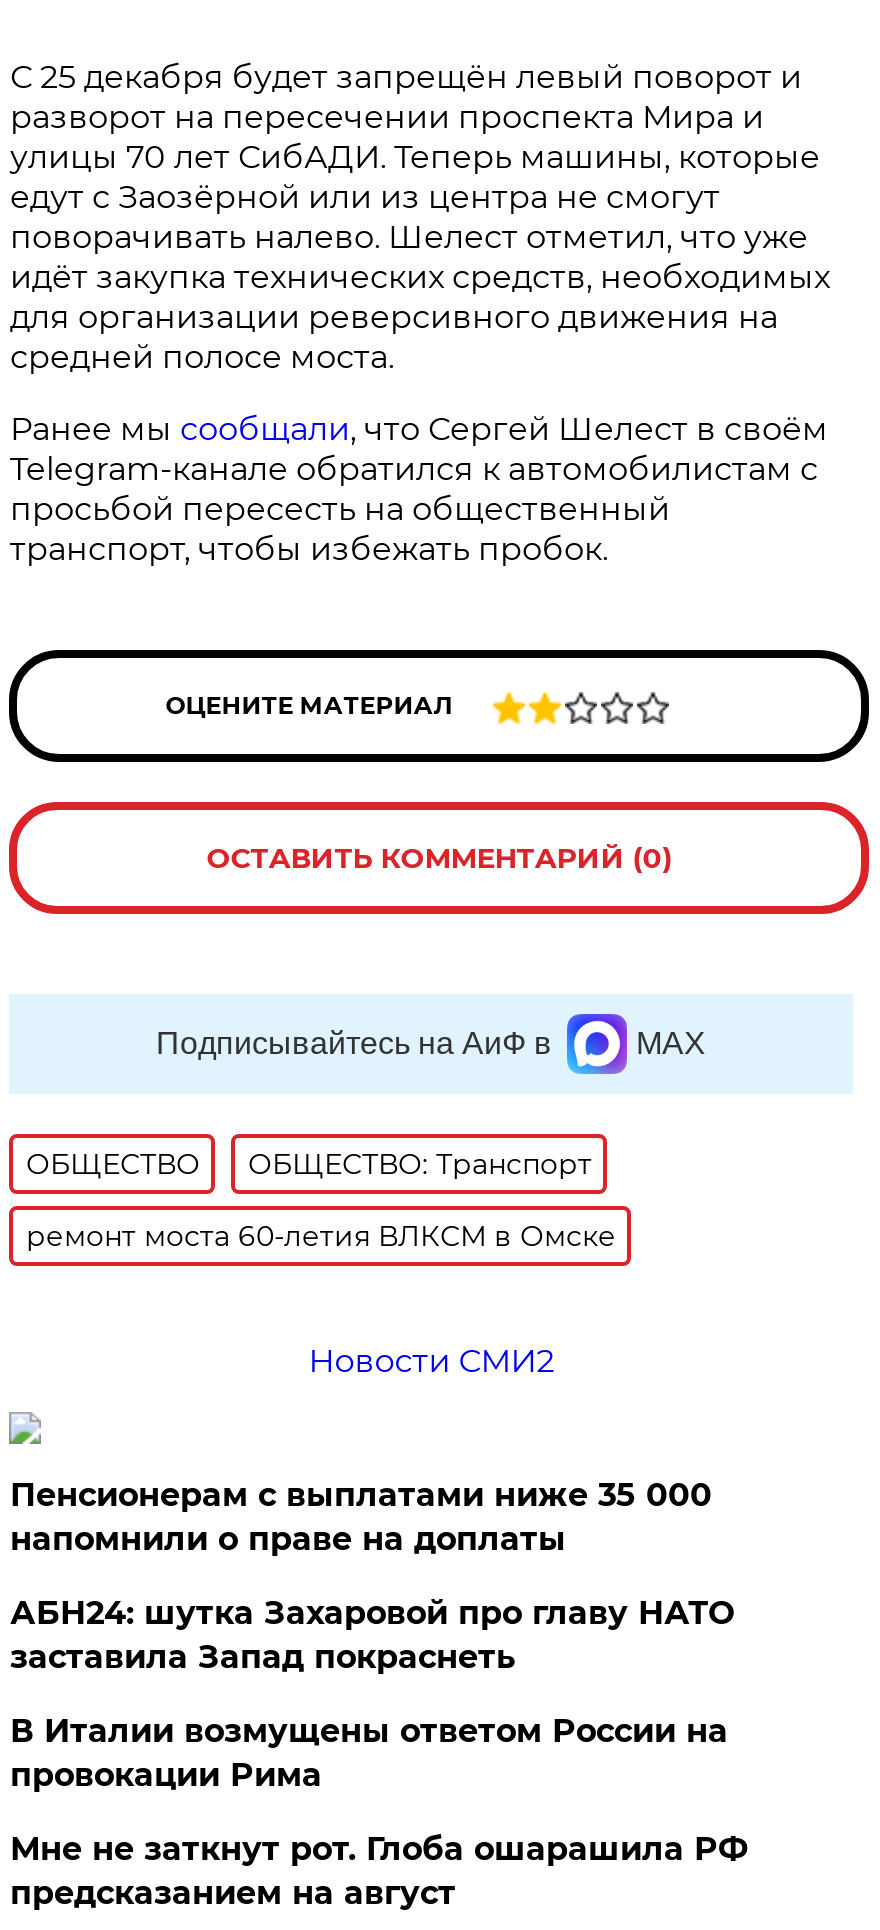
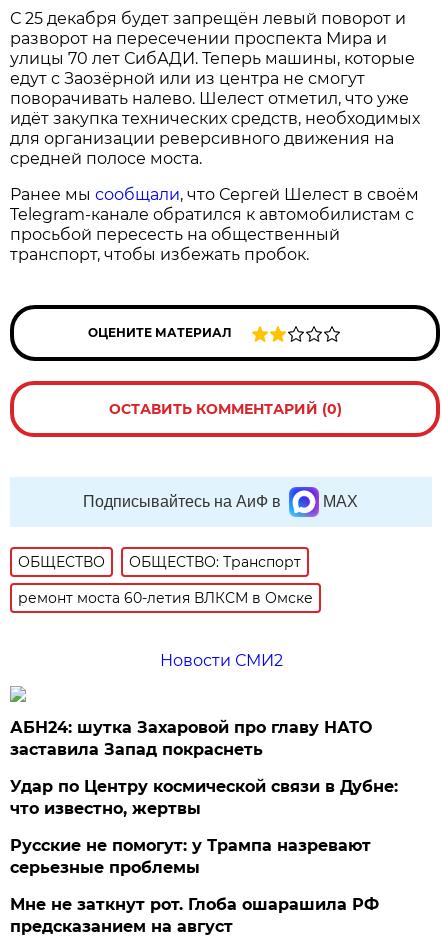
[10,1476,712,1558] Пенсионерам с выплатами ниже 35 000 | напомнили о праве на доплаты -> none
moved [10,1594,734,1676] -> [10,718,372,759]: АБН24: шутка Захаровой про главу НАТО | заставила Запад покраснеть
[10,1712,728,1794] В Италии возмущены ответом России на | провокации Рима -> [10,777,398,877] Удар по Центру космической связи в Дубне: | что известно, жертвы | Русские не помогут: у Трампа назревают | серьезные проблемы

